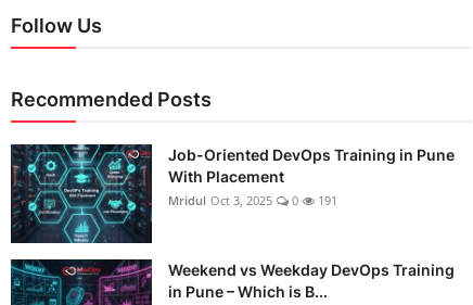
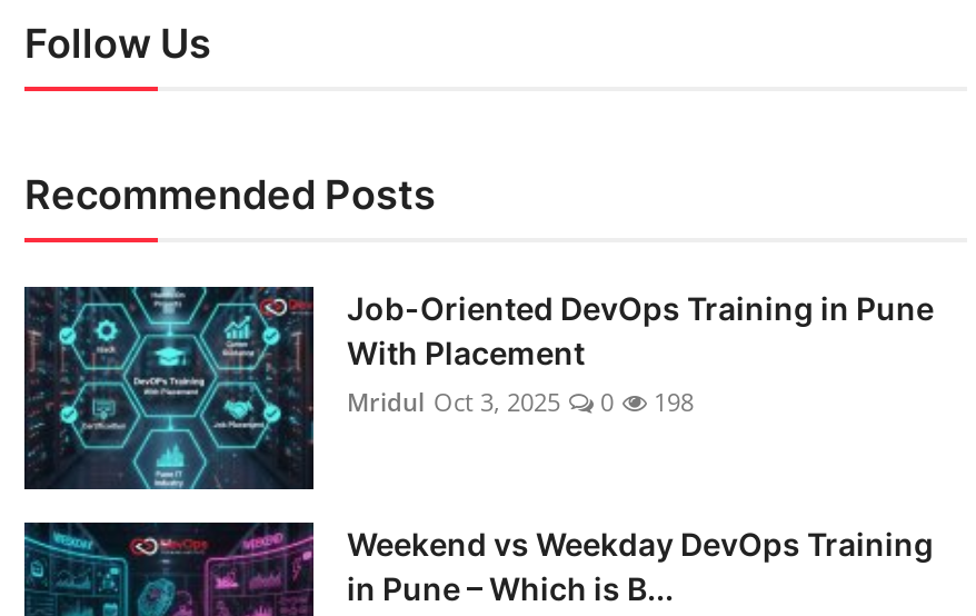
[168,193,337,209] Mridul Oct 3, 2025 0 191 -> [347,386,694,419] Mridul Oct 3, 2025 0 198

